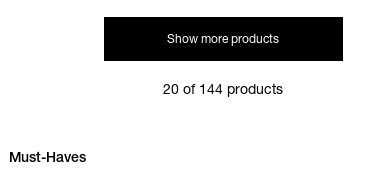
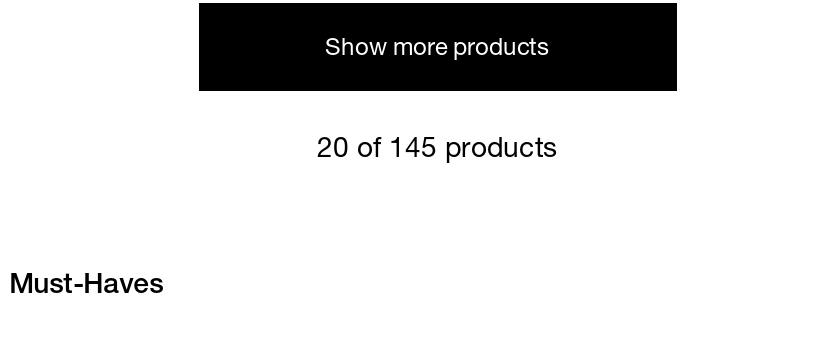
[163,80,283,98] 20 of 144 products -> [317,129,557,165] 20 of 145 products

